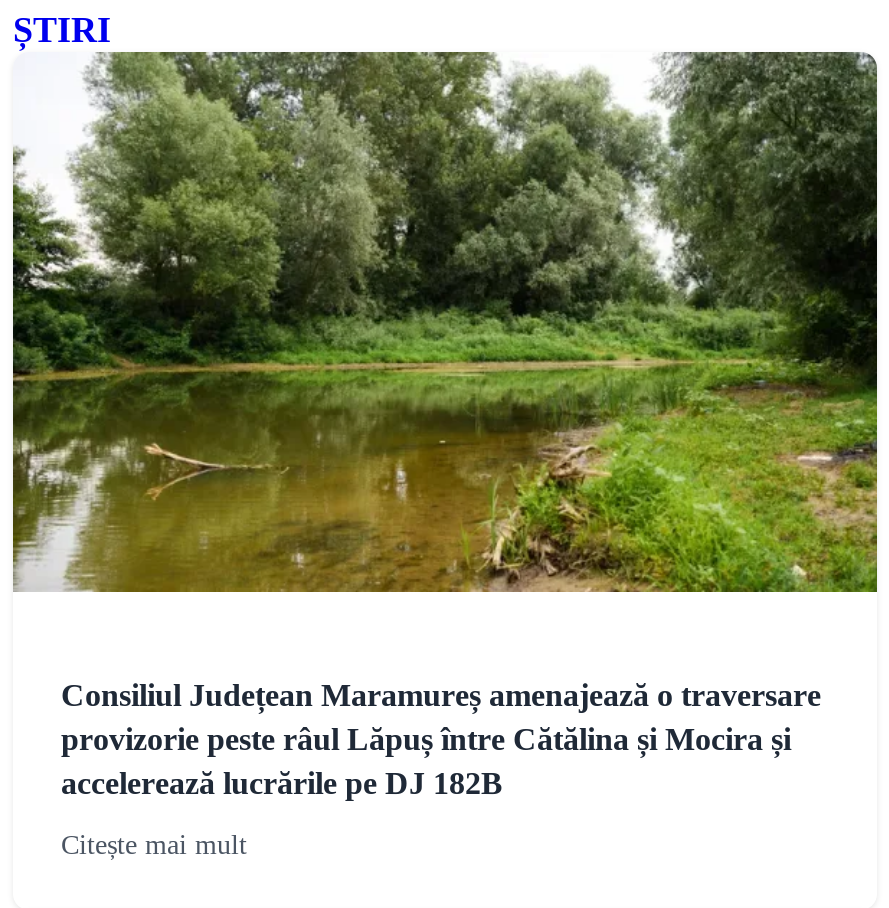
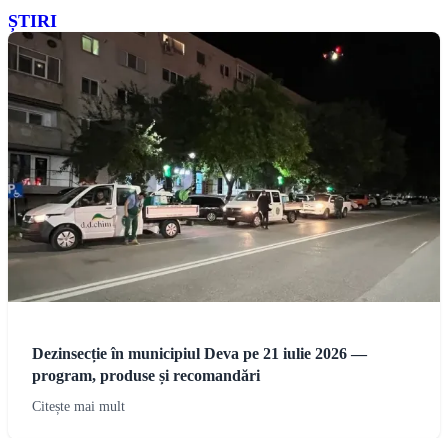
[13,50,879,594] [image] -> [7,31,440,302] [image]
[61,678,821,800] Consiliul Județean Maramureș amenajează o traversare | provizorie peste râul Lăpuș între Cătălina și Mocira și | accelerează lucrările pe DJ 182B -> [32,345,367,384] Dezinsecție în municipiul Deva pe 21 iulie 2026 — | program, produse și recomandări

